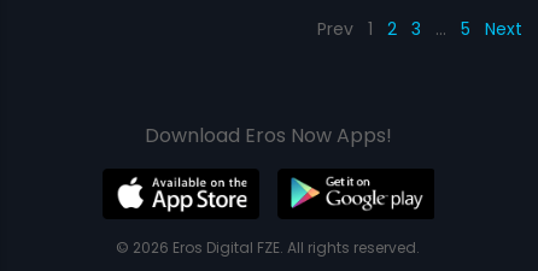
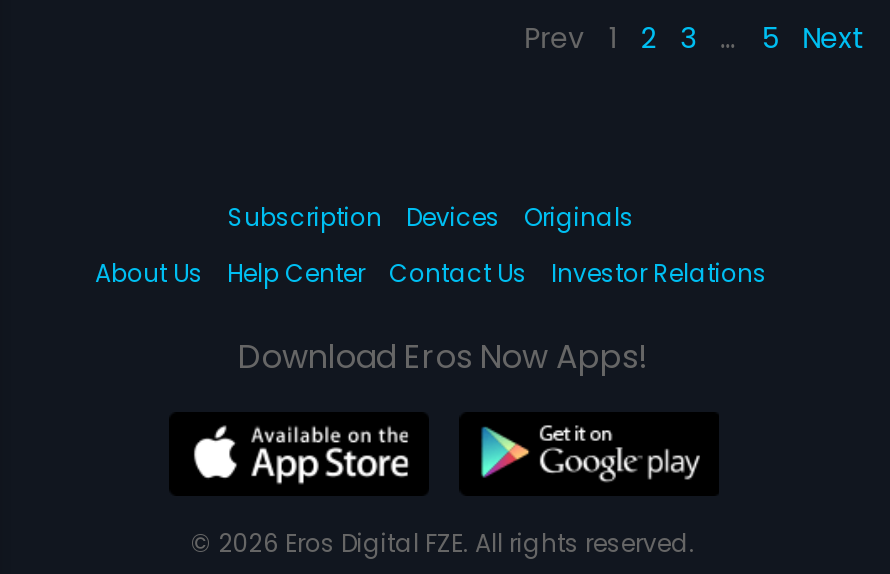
none -> [95,201,767,291] Subscription | Devices | Originals | About Us | Help Center | Contact Us | Investor Relations

